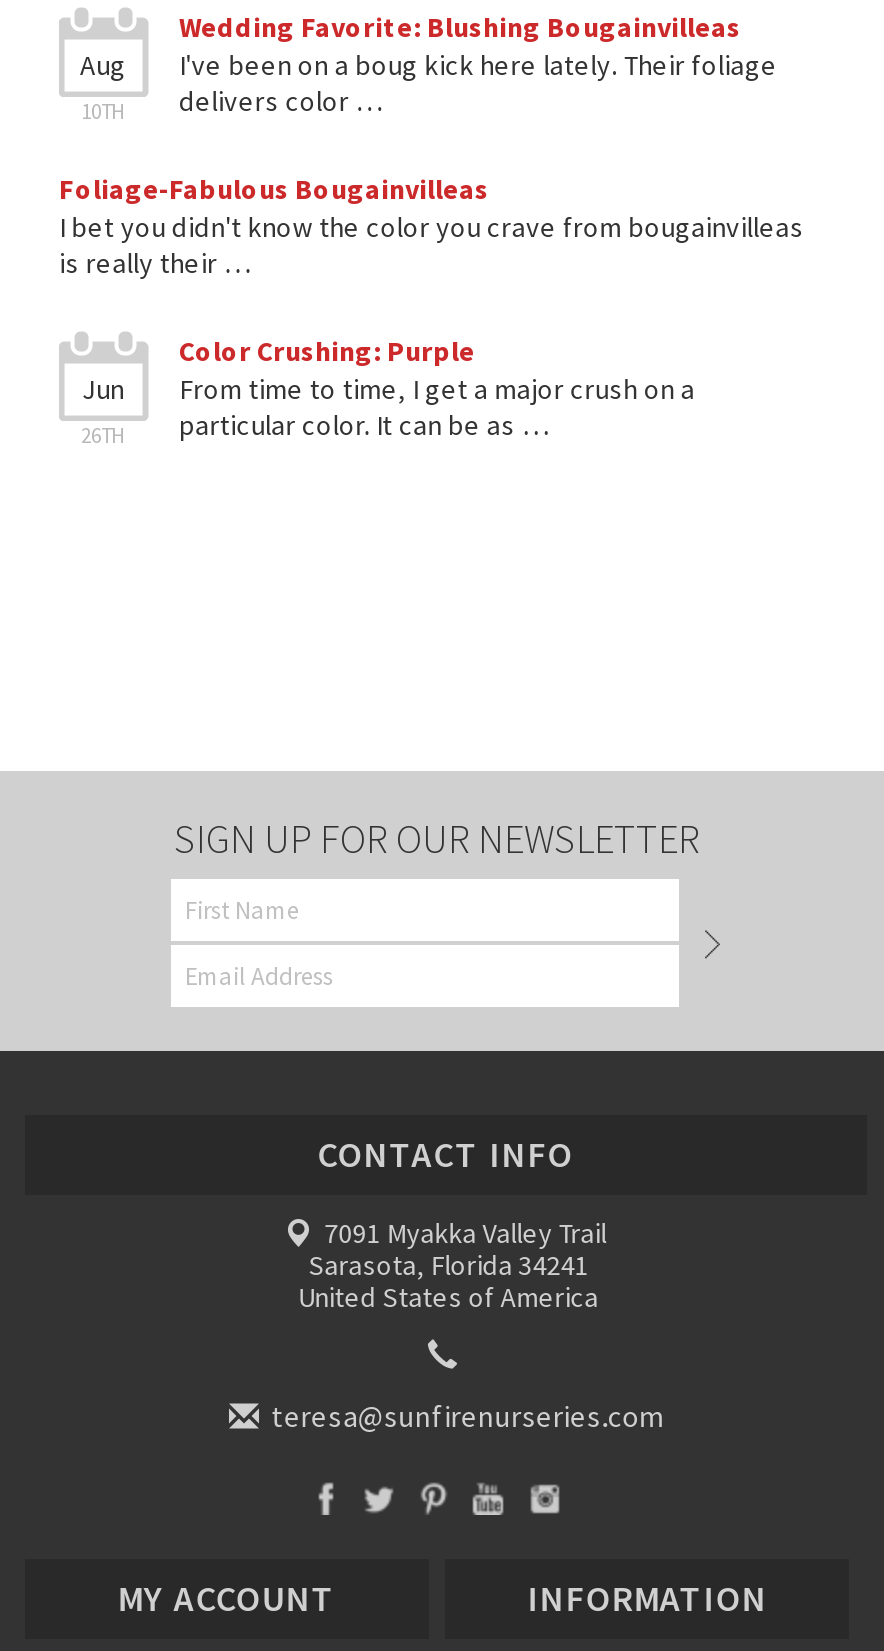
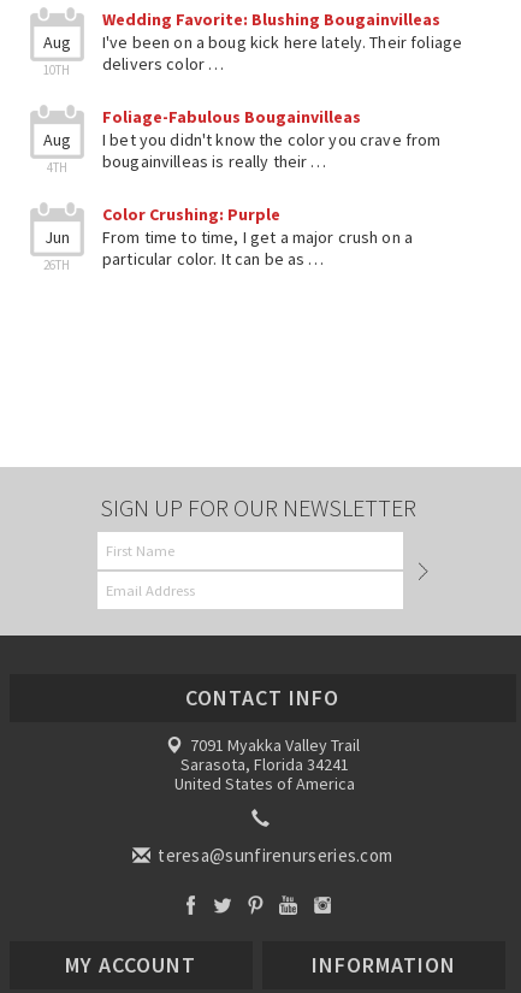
none -> [43,129,70,176] Aug | 4TH

